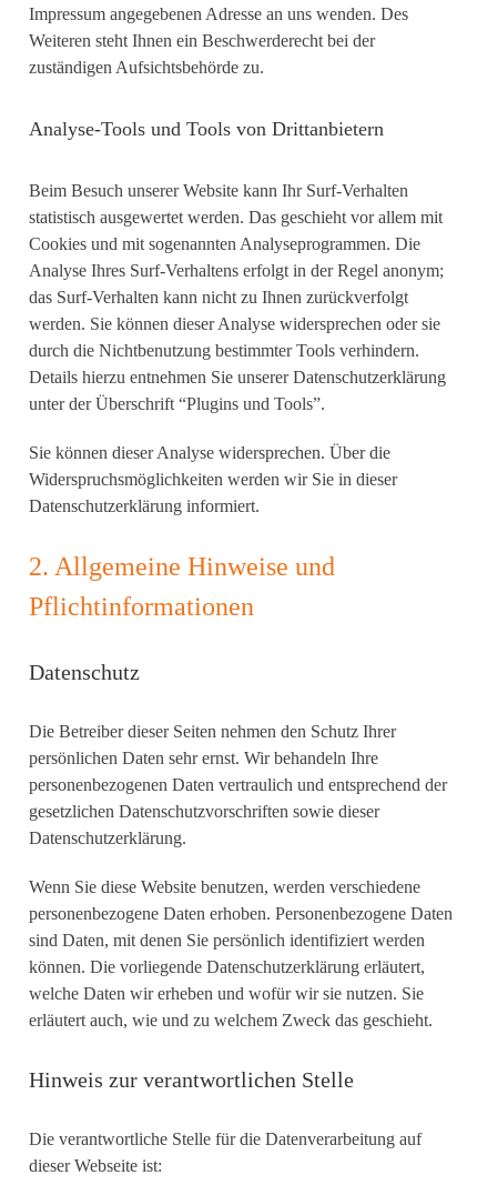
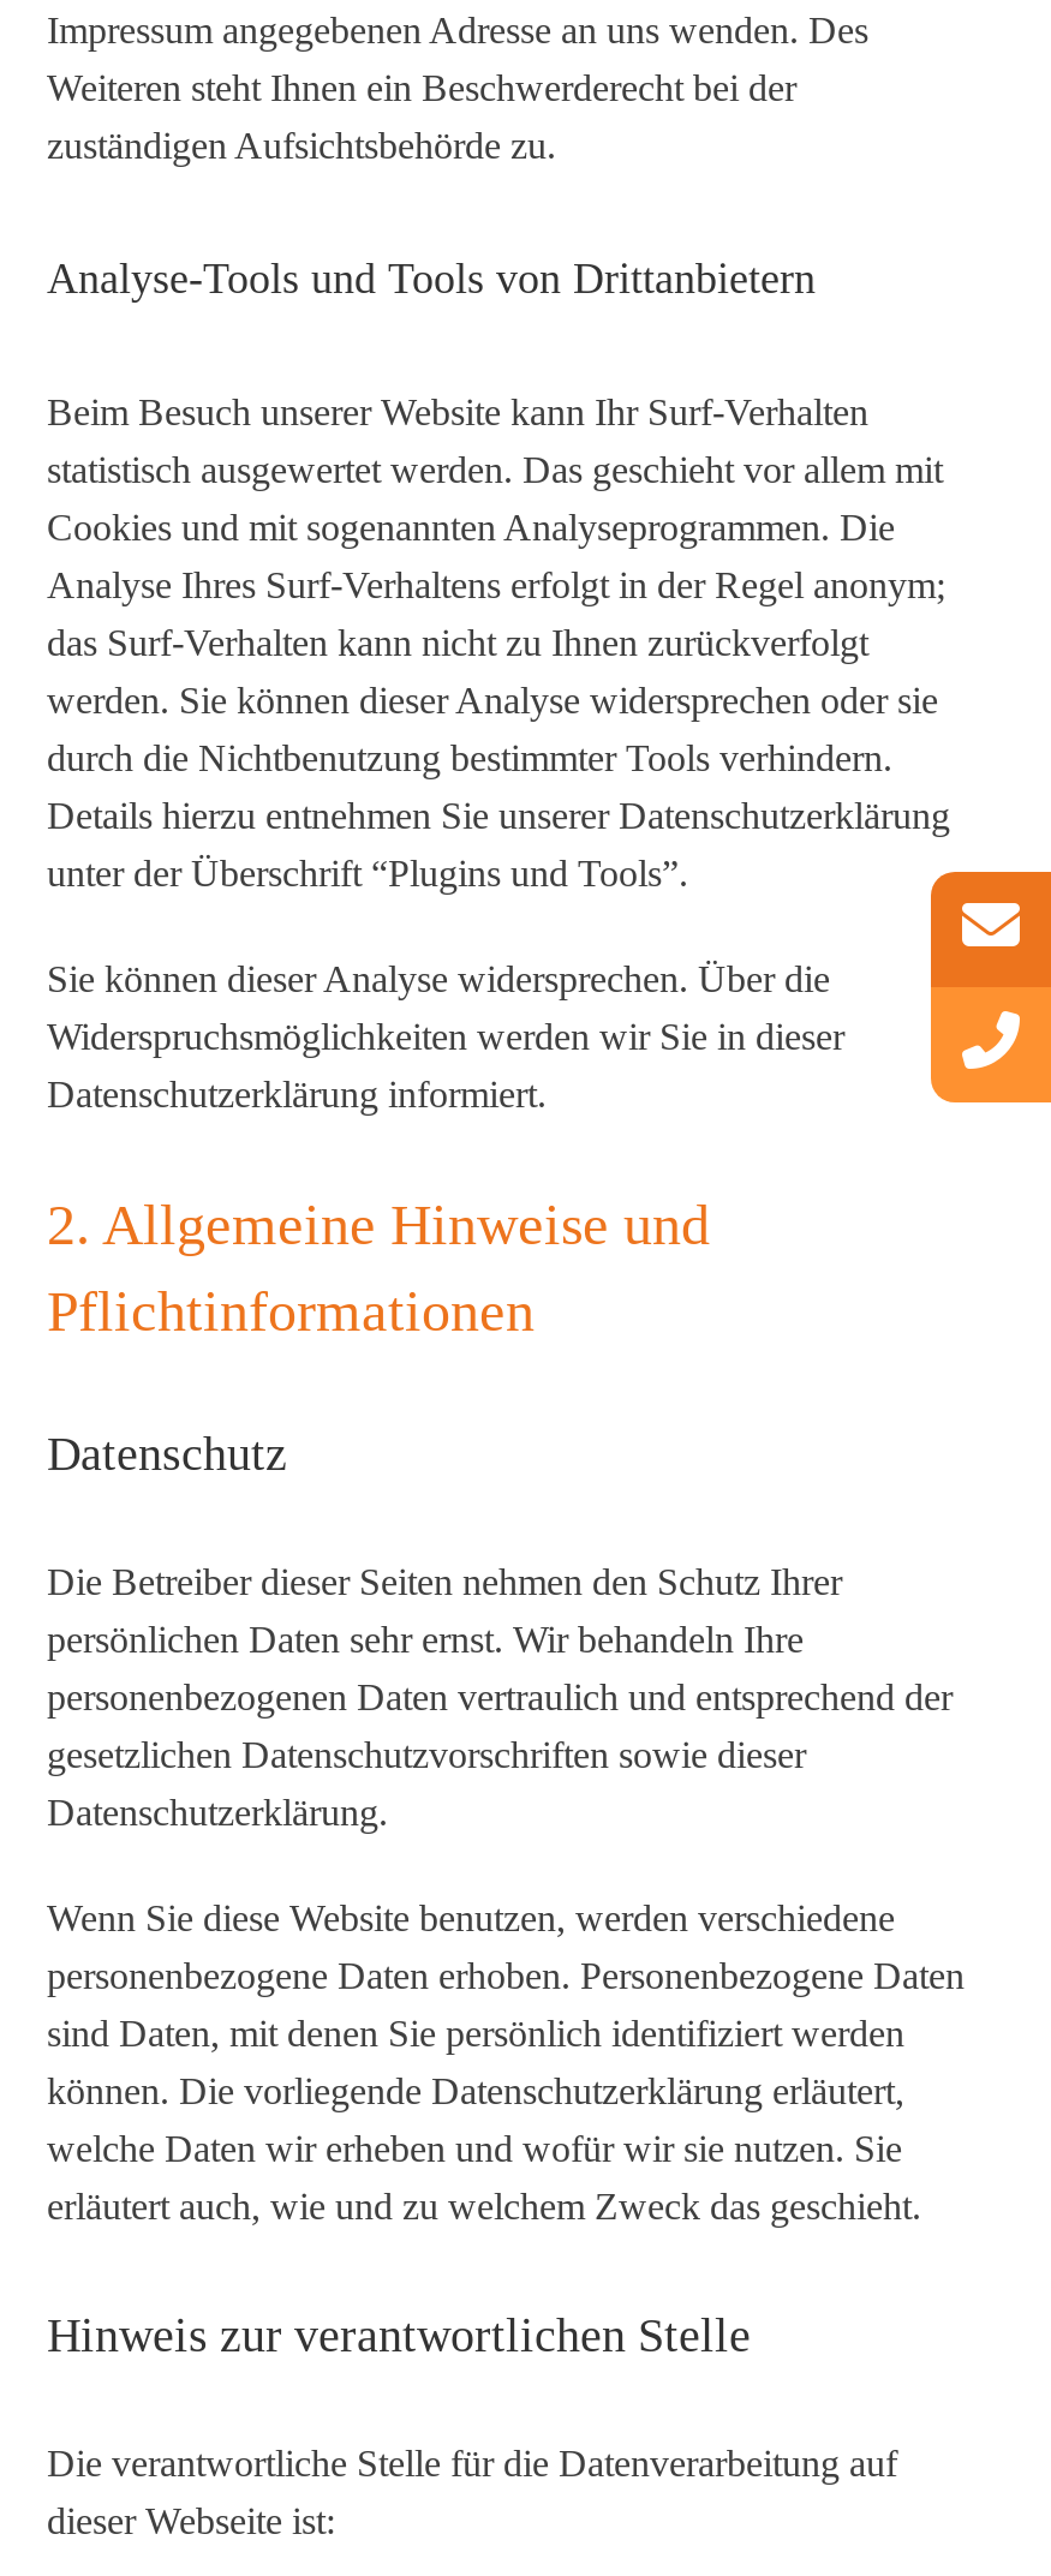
none -> [928,869,1044,1105] [image]

